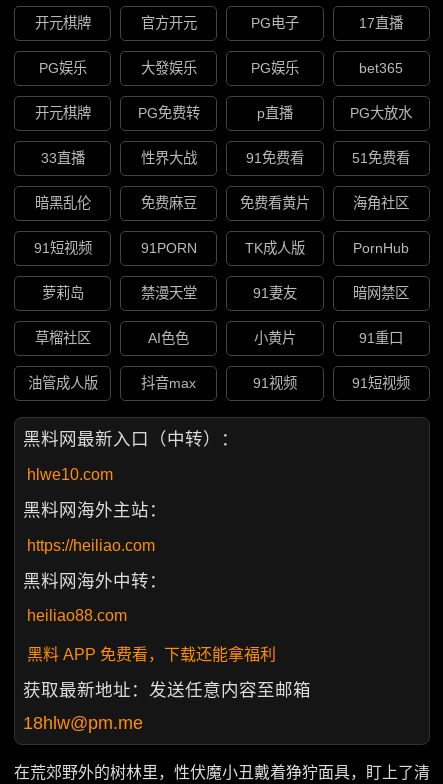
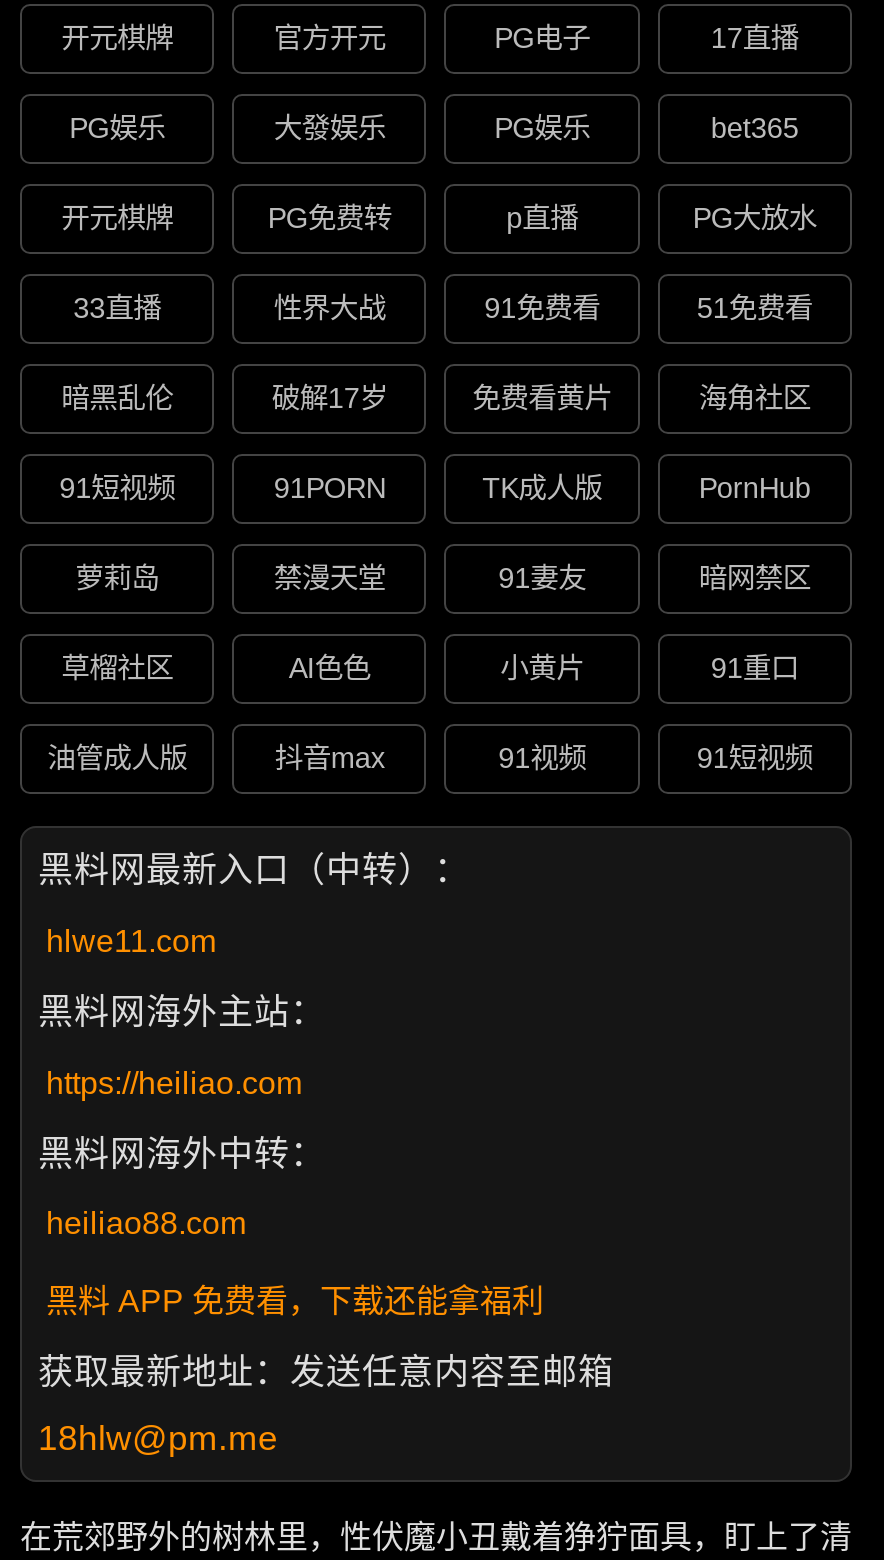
[141,195,197,211] 免费麻豆 -> [272,383,388,415] 破解17岁
[27,466,113,483] hlwe10.com -> [46,924,216,958] hlwe11.com

